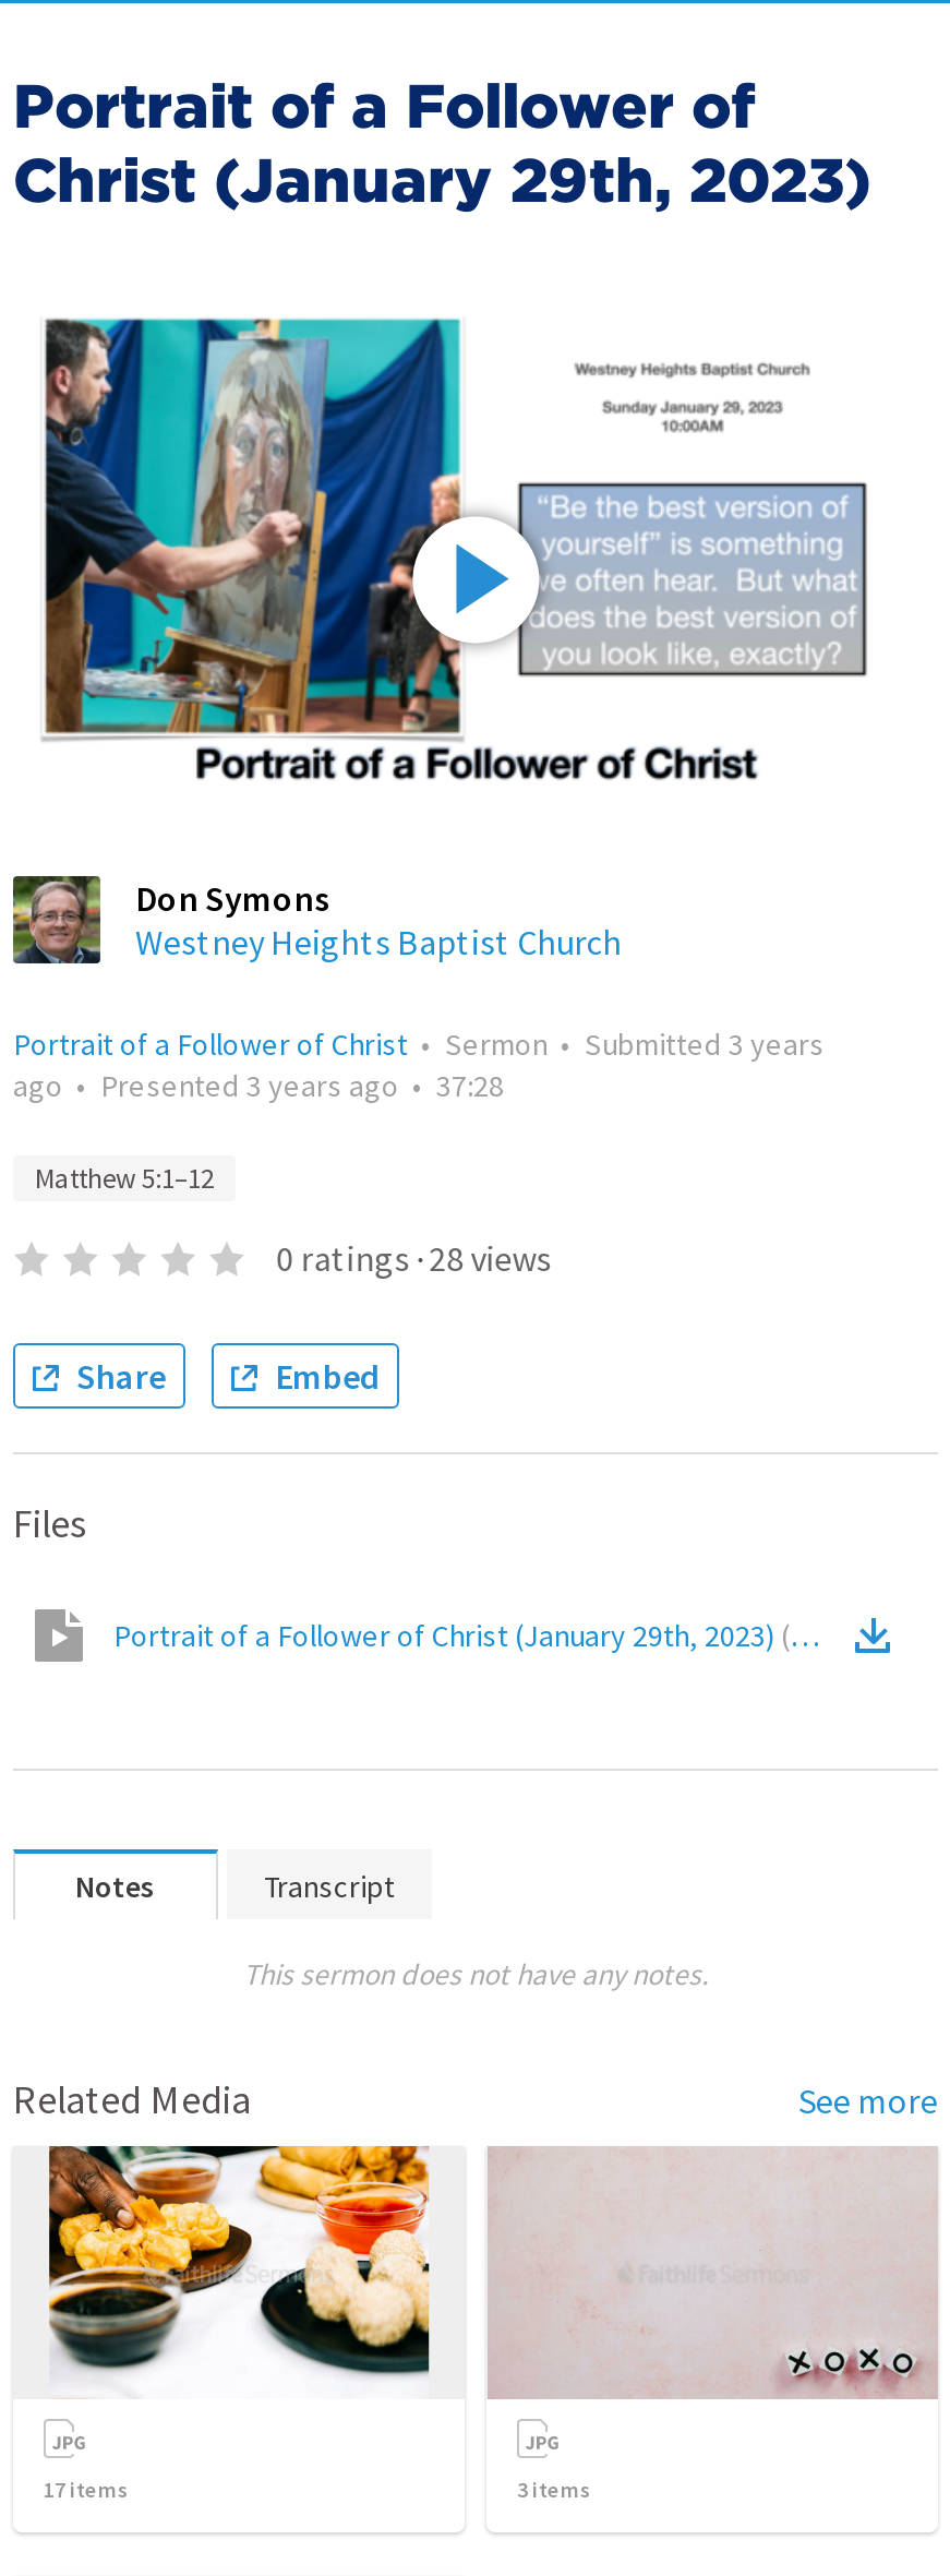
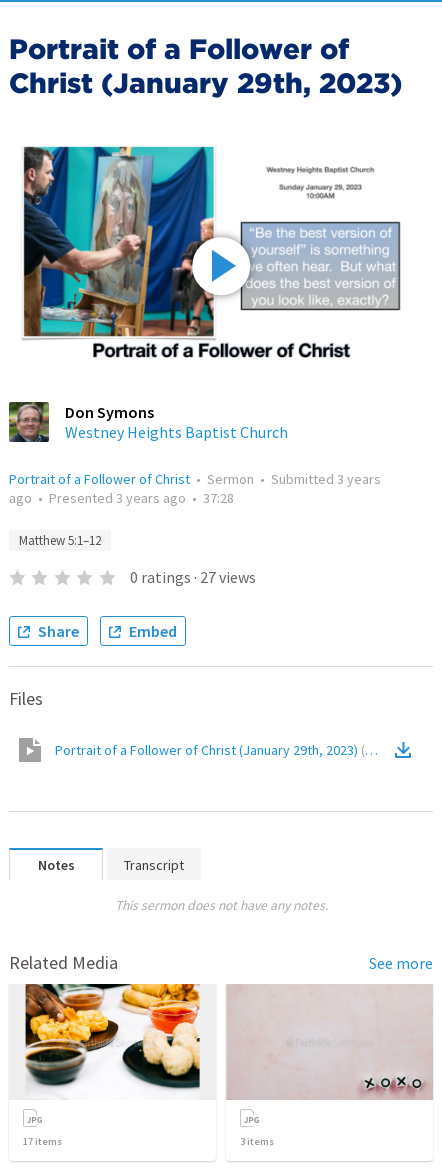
[276,1236,551,1280] 0 ratings · 28 views -> [130,567,256,587] 0 ratings · 27 views

